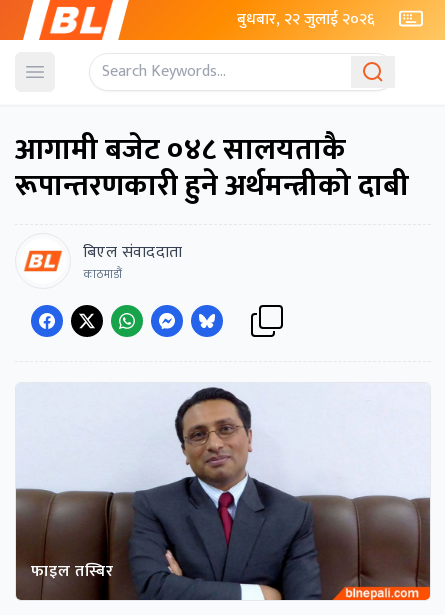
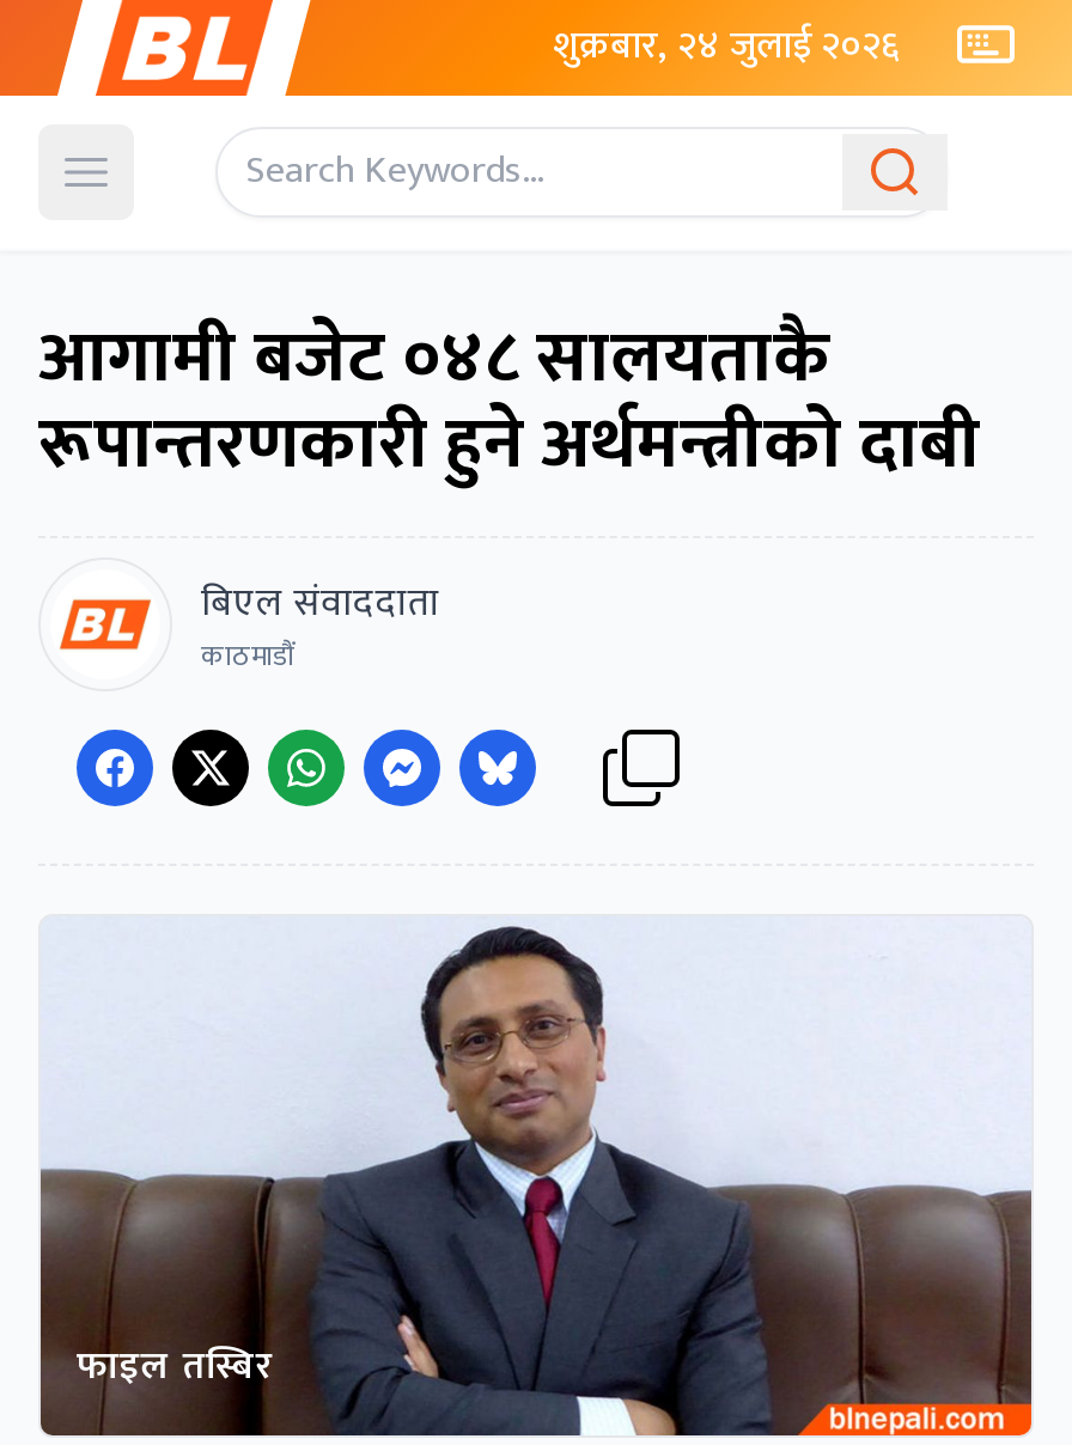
[237,6,375,33] बुधबार, २२ जुलाई २०२६ -> [553,14,900,79] शुक्रबार, २४ जुलाई २०२६

